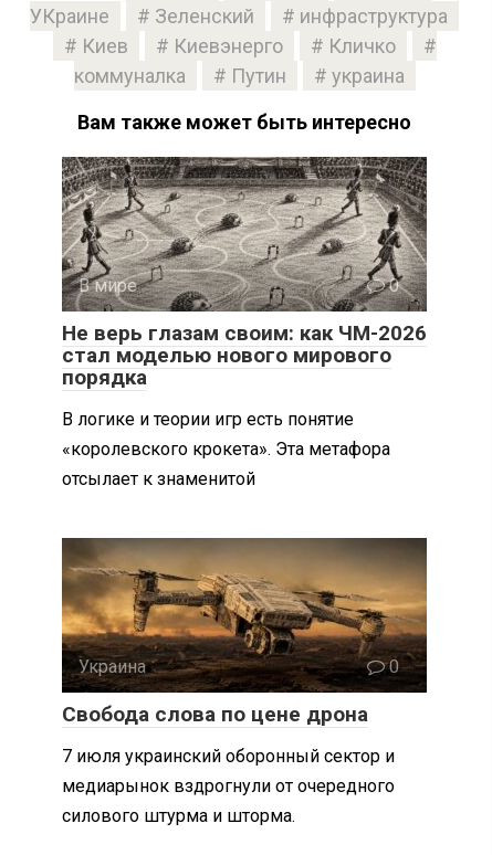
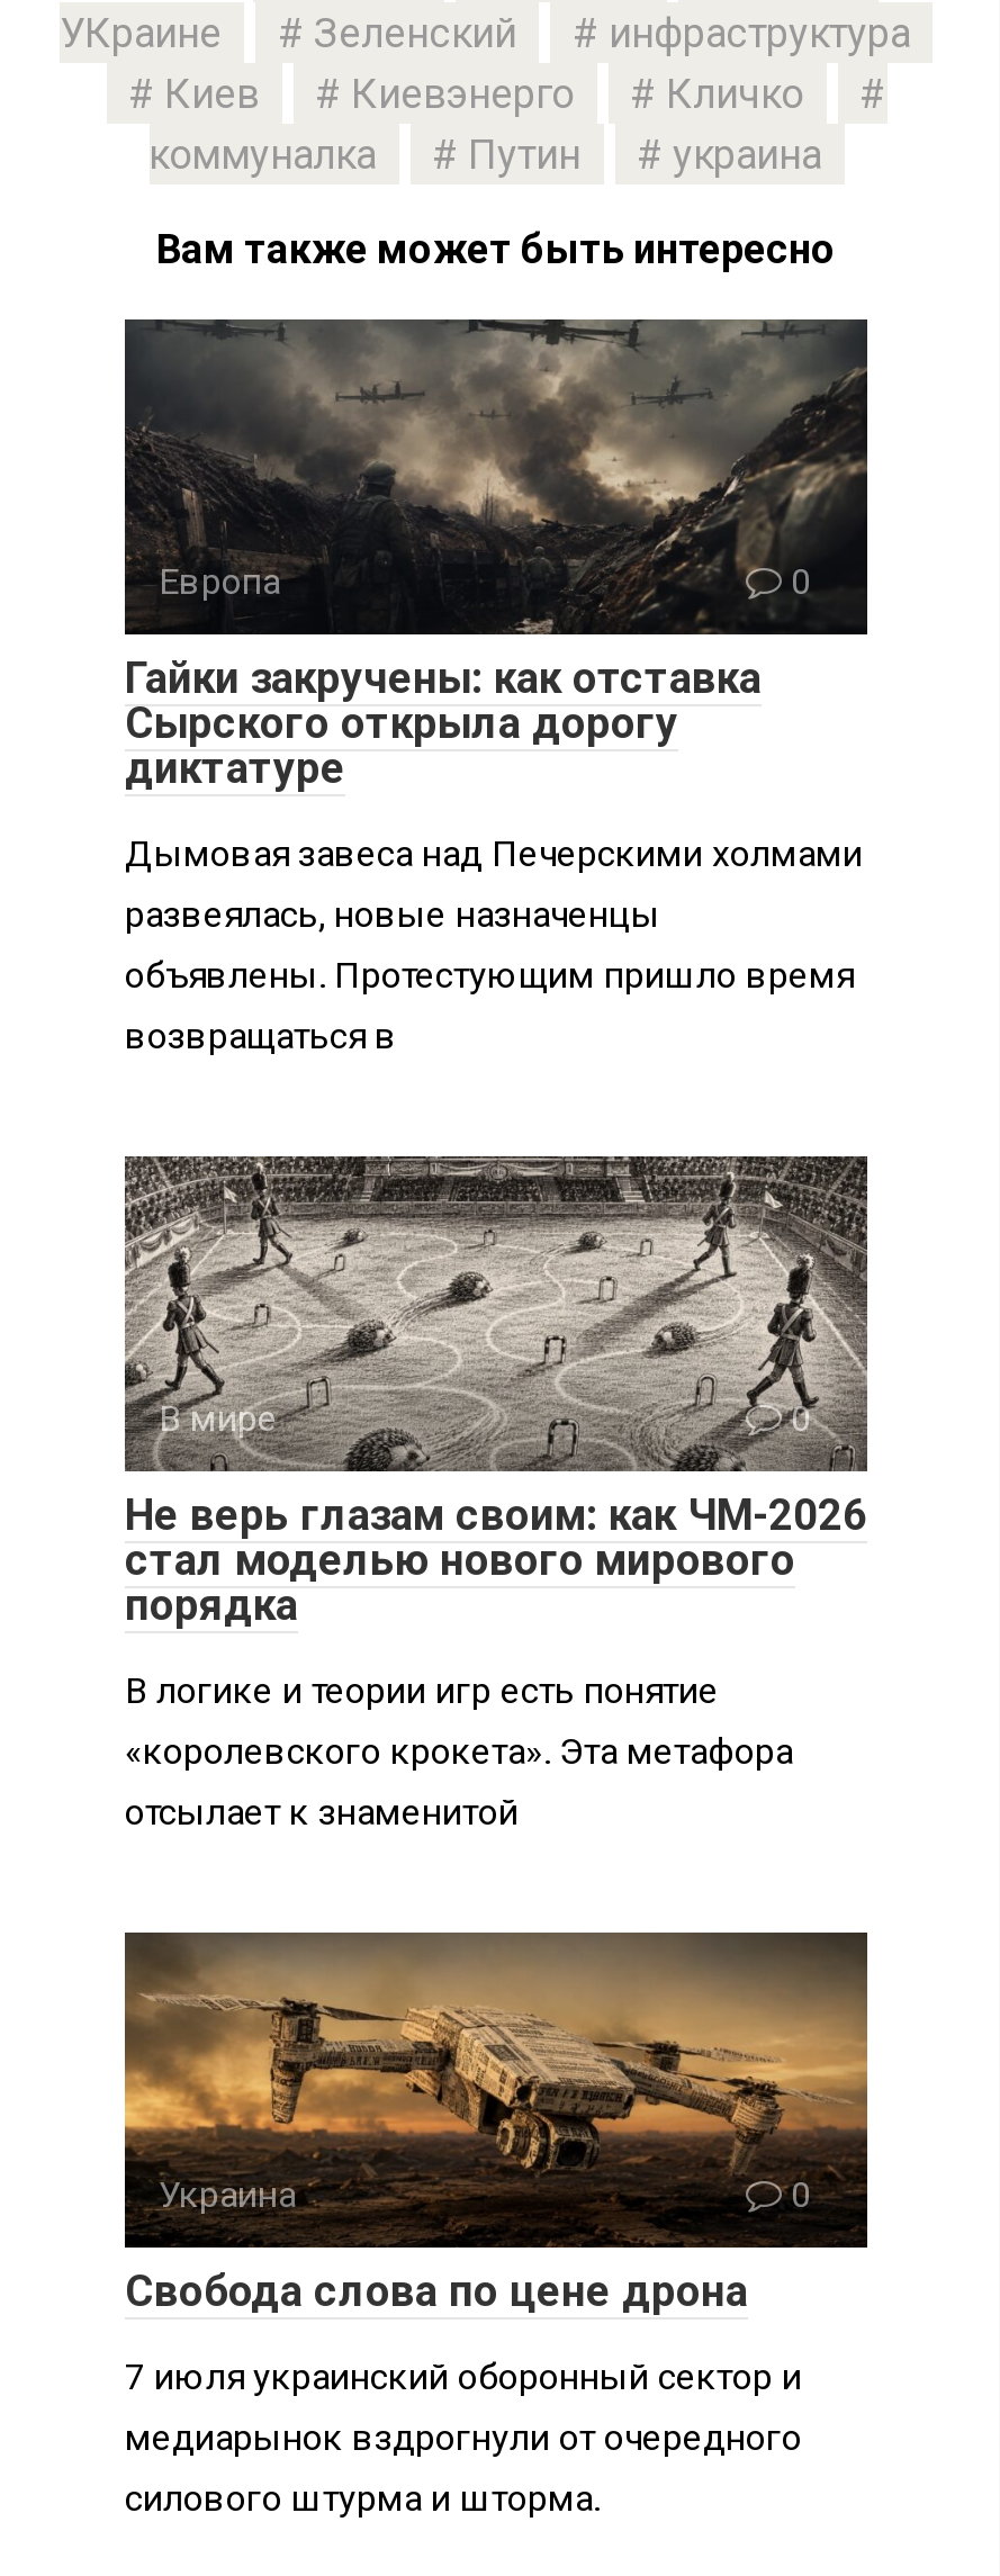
none -> [125,317,870,1057] [image] | Европа | 0 | Гайки закручены: как отставка | Сырского открыла дорогу | диктатуре | Дымовая завеса над Печерскими холмами | развеялась, новые назначенцы | объявлены. Протестующим пришло время | возвращаться в

